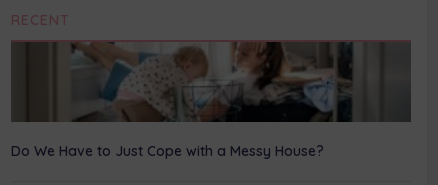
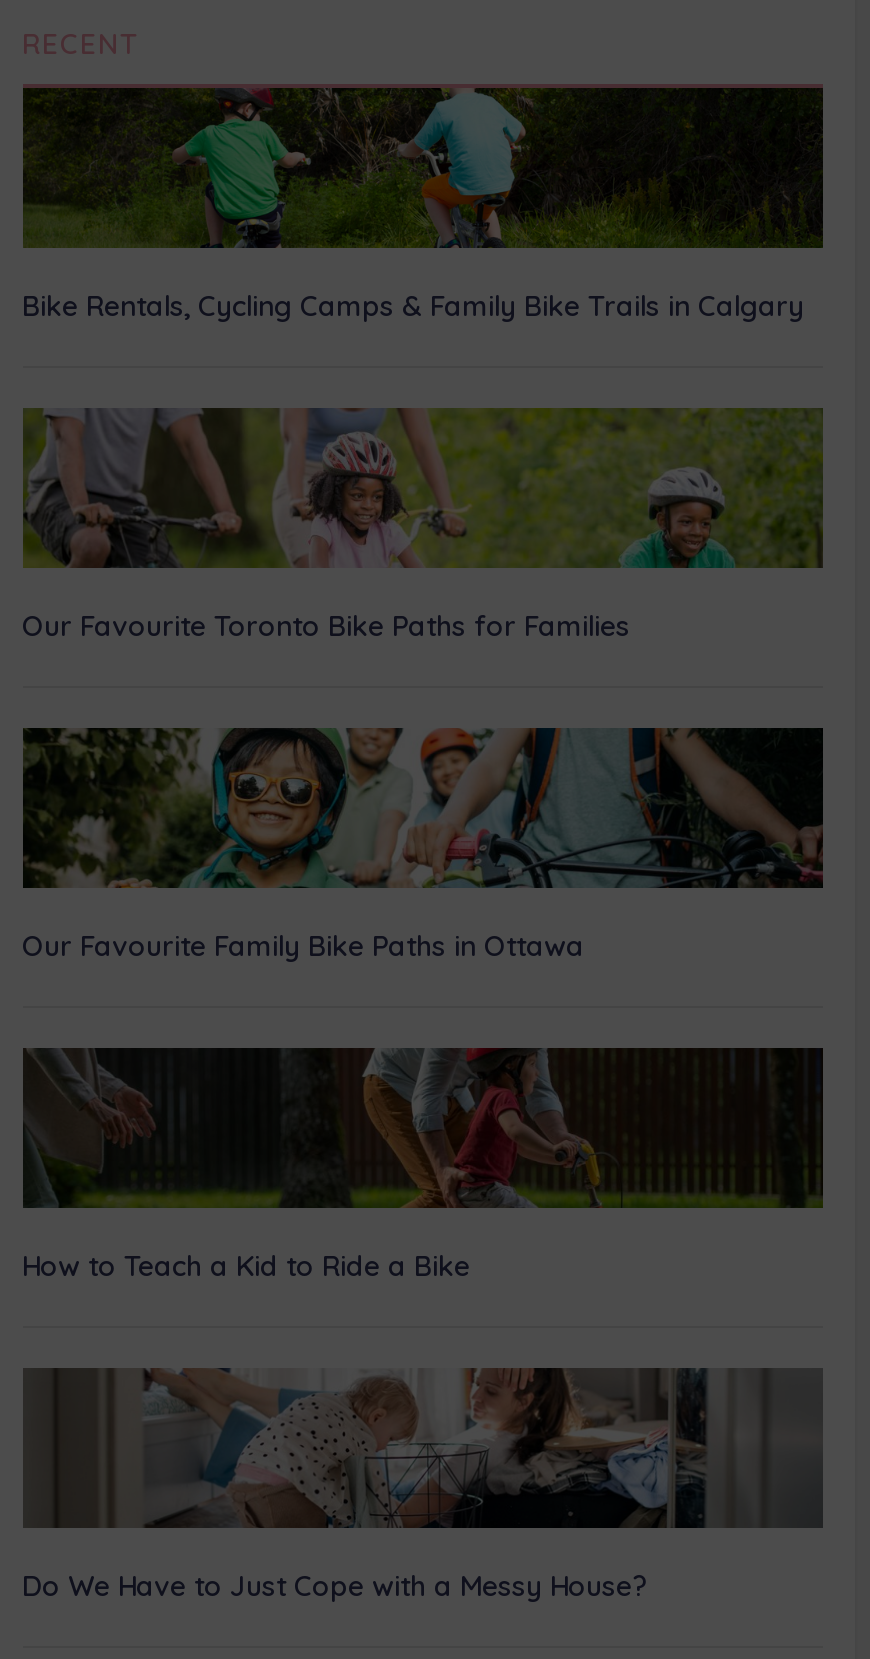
none -> [21,406,825,644] [image] | Our Favourite Toronto Bike Paths for Families
none -> [21,726,825,964] [image] | Our Favourite Family Bike Paths in Ottawa
none -> [21,1046,825,1284] [image] | How to Teach a Kid to Ride a Bike
none -> [22,86,823,324] [image] | Bike Rentals, Cycling Camps & Family Bike Trails in Calgary

